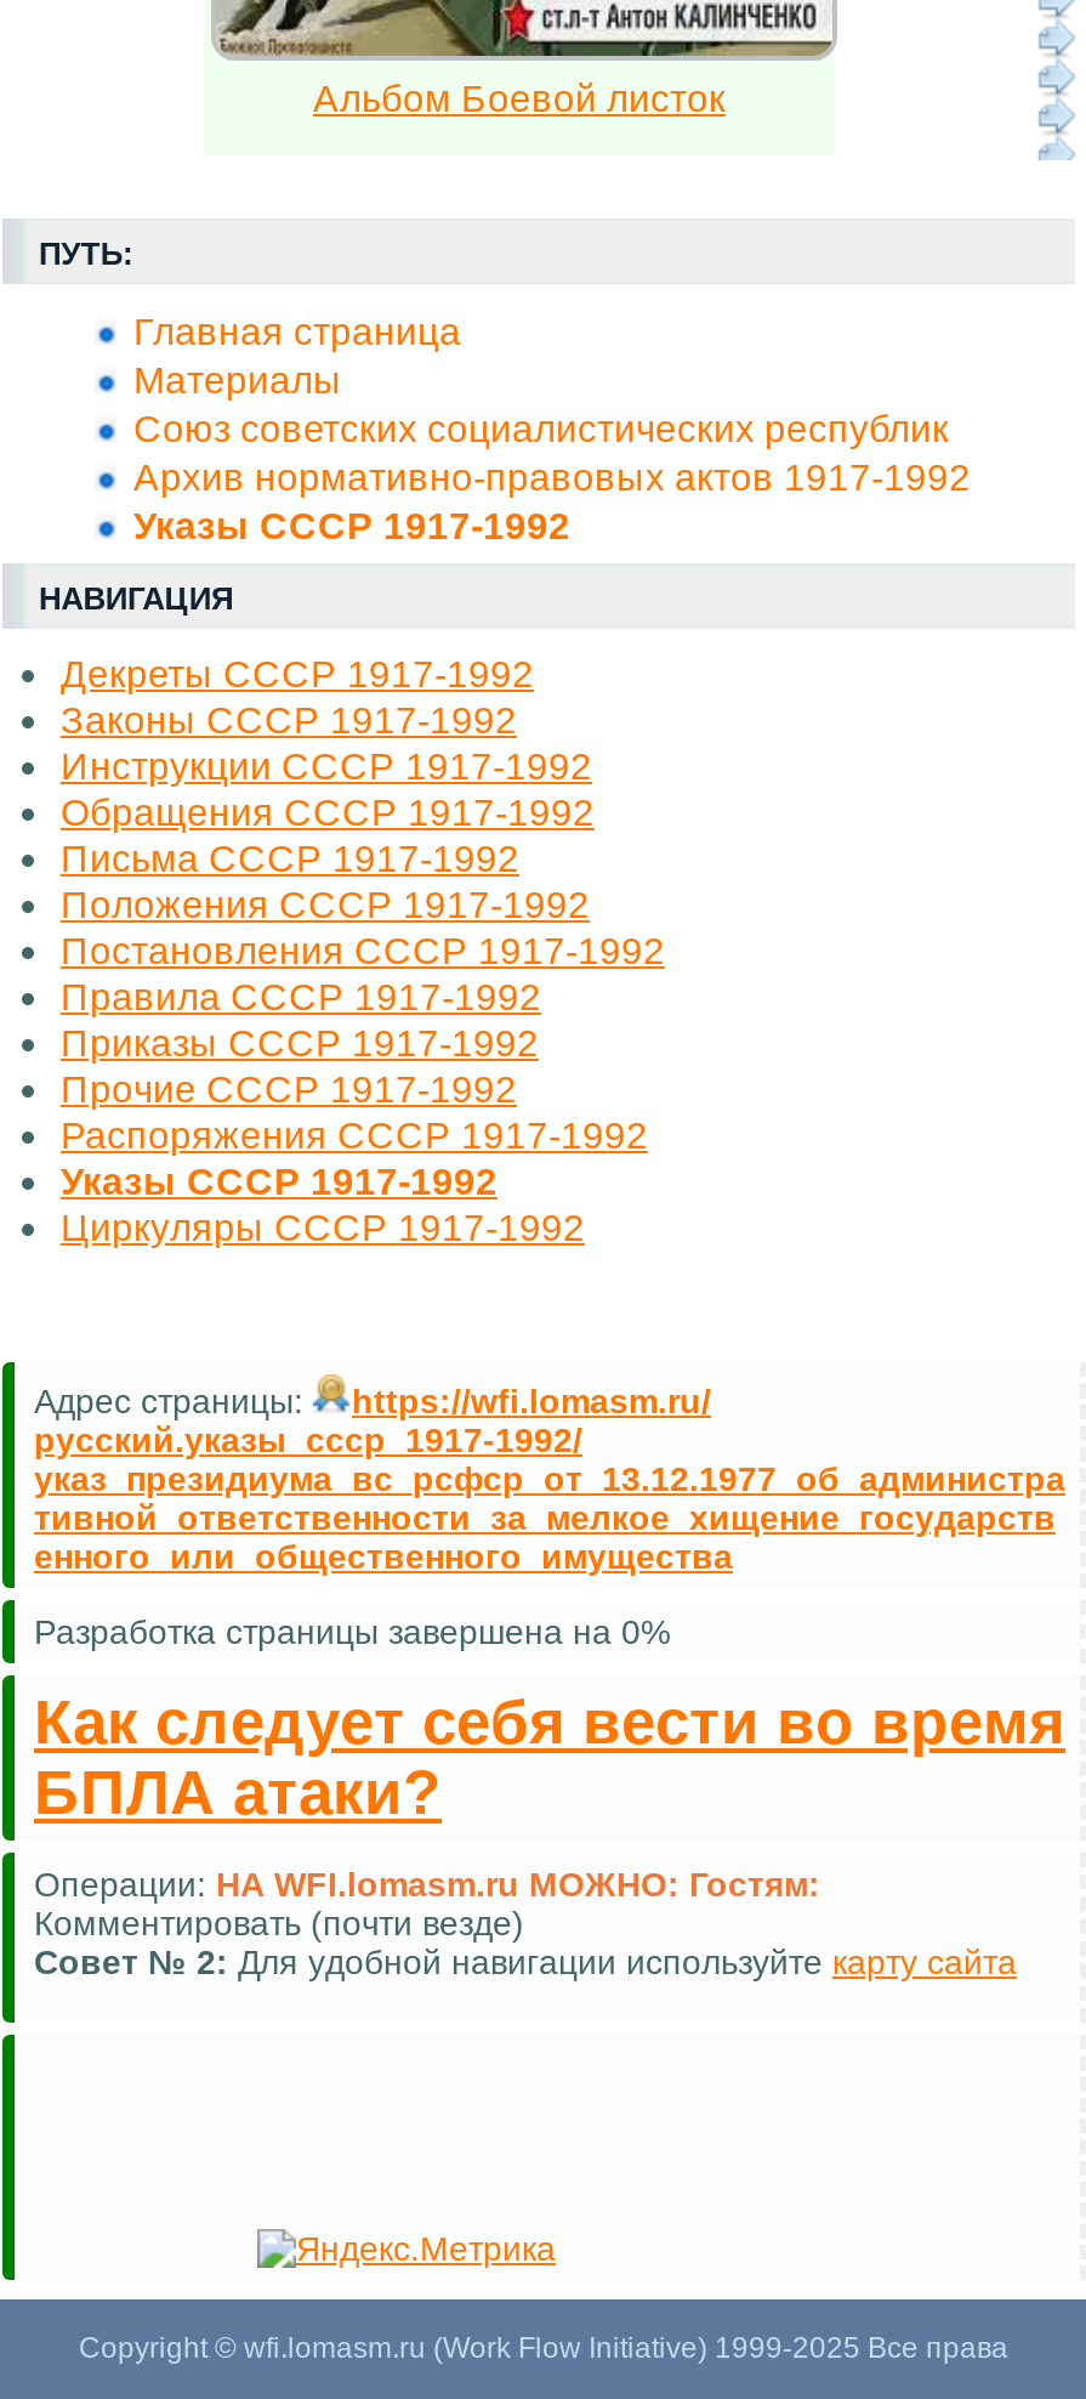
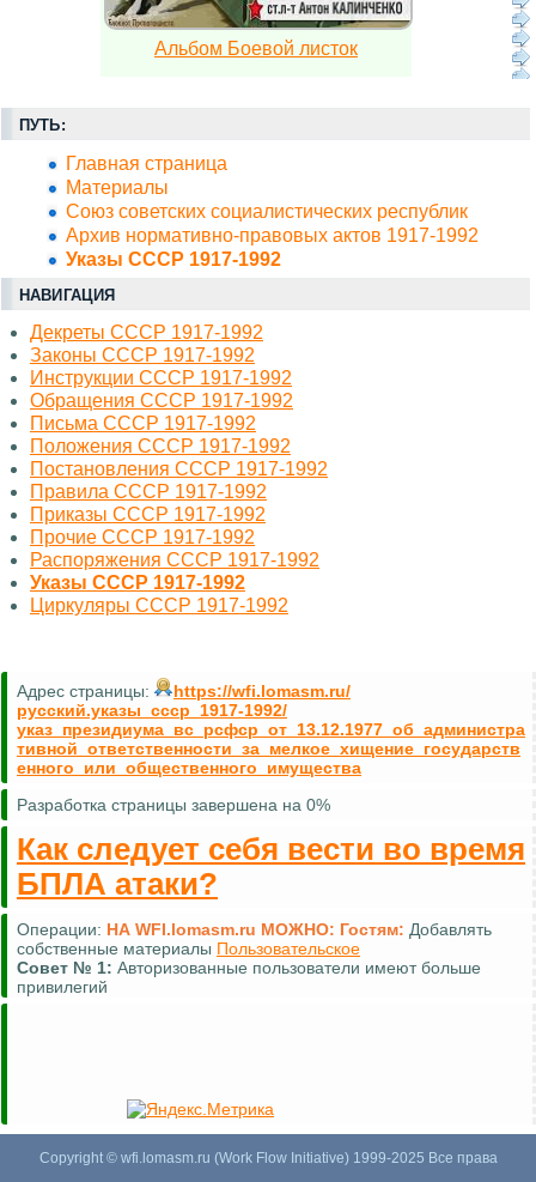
[34,1866,1017,1982] Операции: НА WFI.lomasm.ru МОЖНО: Гостям: | Комментировать (почти везде) | Совет № 2: Для удобной навигации используйте карту сайта -> [17,920,492,997] Операции: НА WFI.lomasm.ru МОЖНО: Гостям: Добавлять | собственные материалы Пользовательское | Совет № 1: Авторизованные пользователи имеют больше | привилегий

